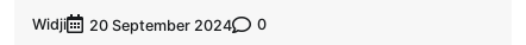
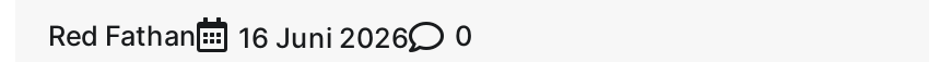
[32,16,232,34] Widji | 20 September 2024 -> [48,19,409,53] Red Fathan | 16 Juni 2026

